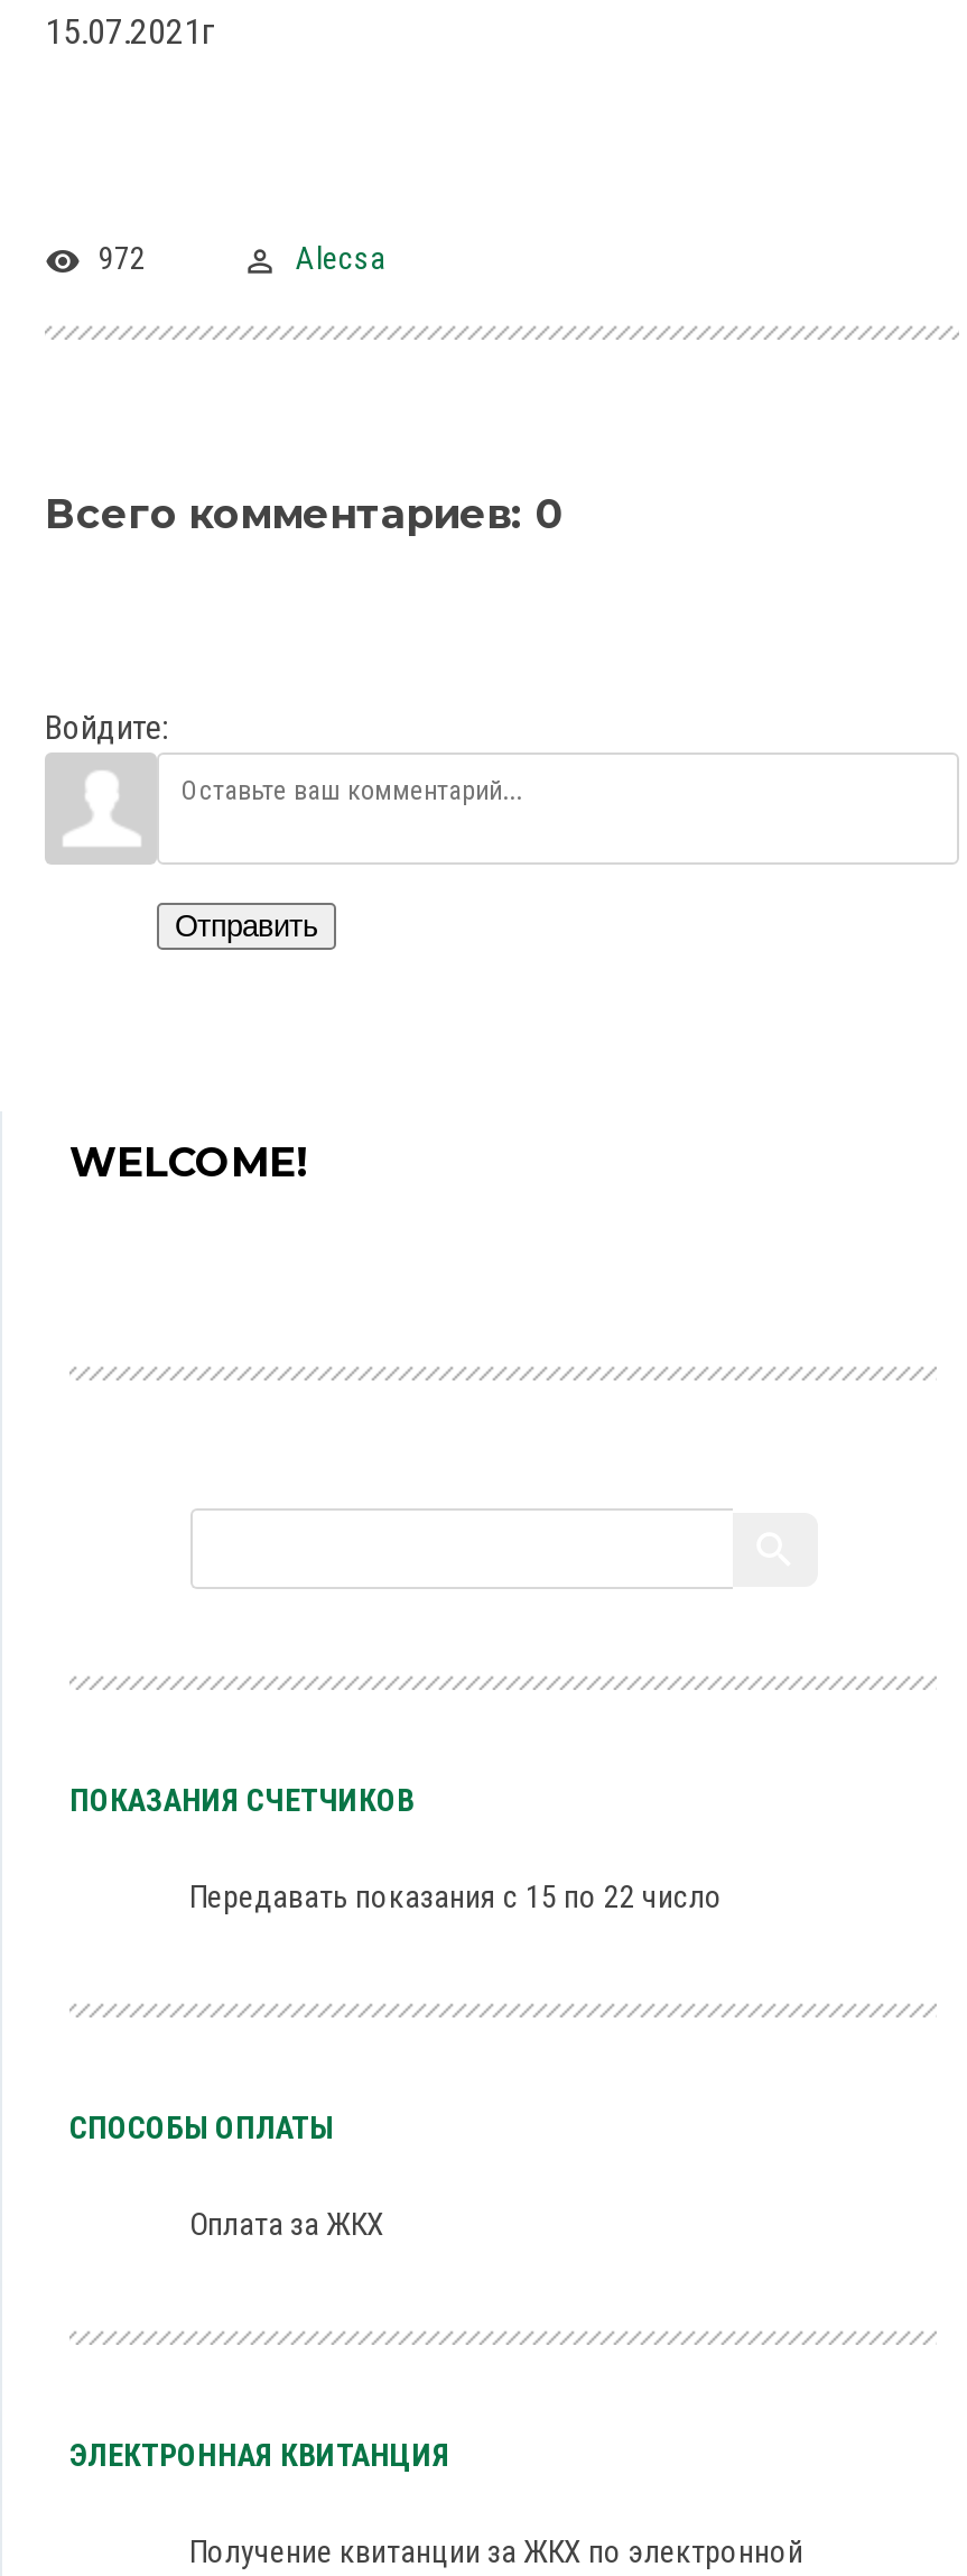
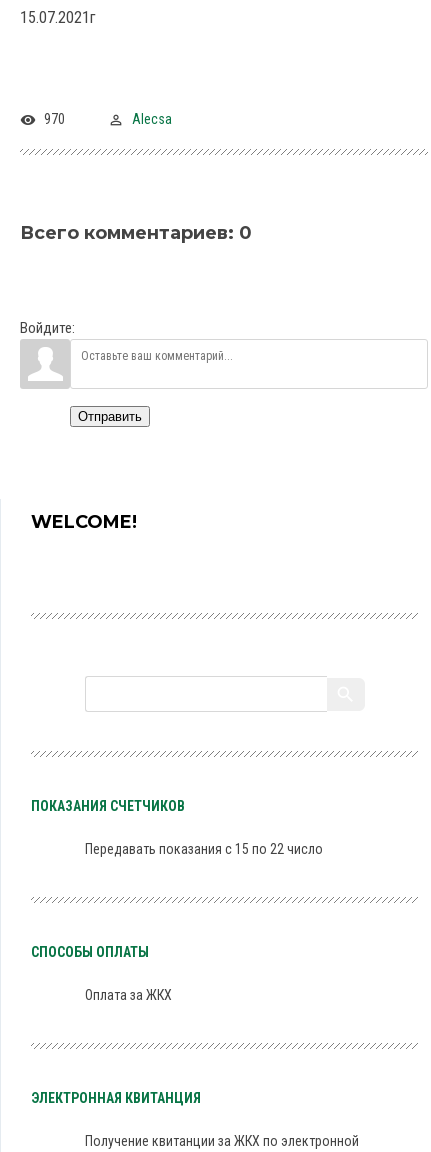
[99,240,146,276] 972 -> [44,111,65,127] 970

